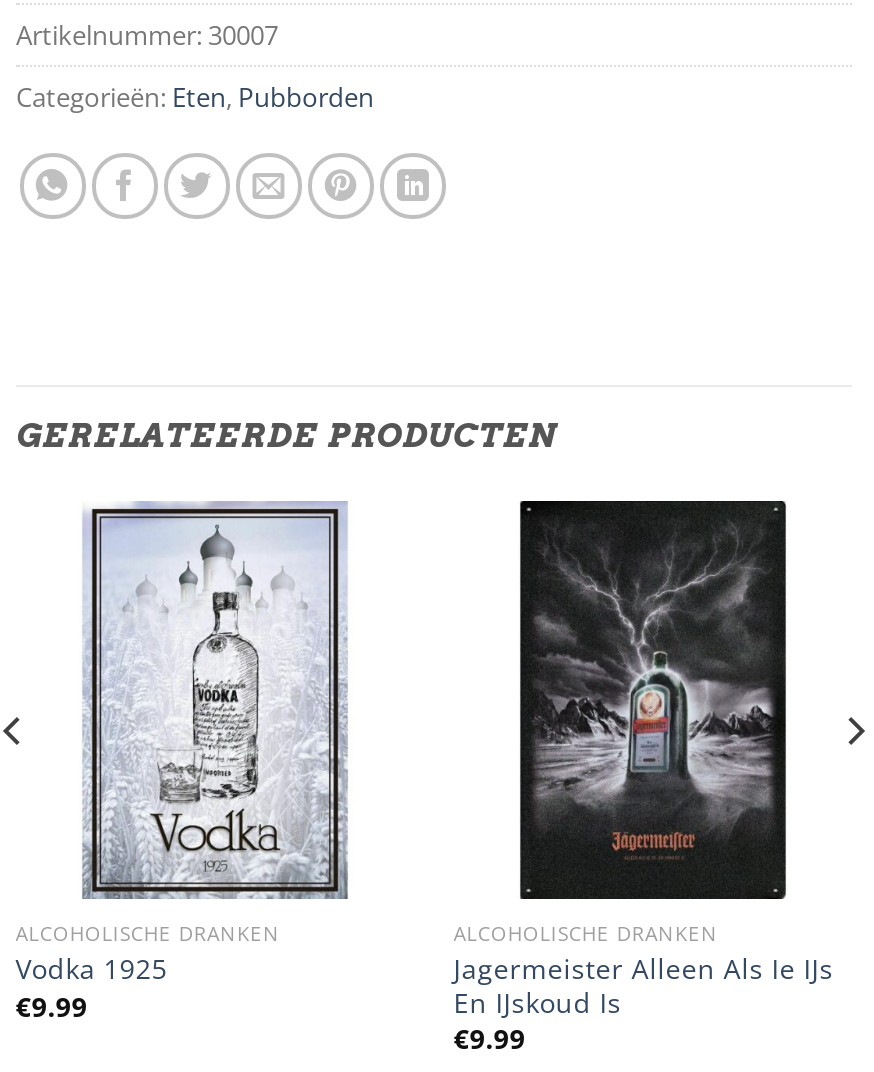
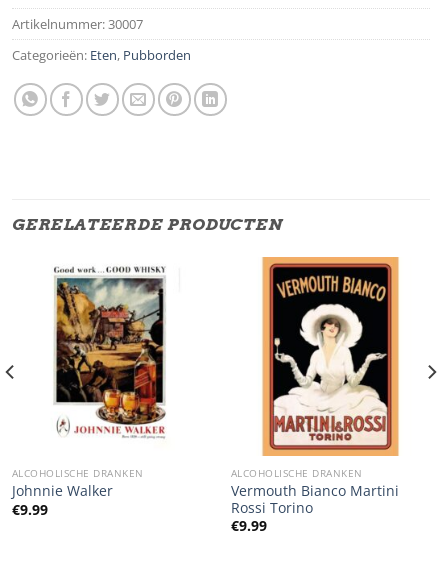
[16,501,350,987] [image] | Vodka 1925 -> [12,258,178,500] [image] | Johnnie Walker
[454,499,834,1020] [image] | Jagermeister Alleen Als Ie IJs | En IJskoud Is -> [231,256,399,516] [image] | Vermouth Bianco Martini | Rossi Torino

